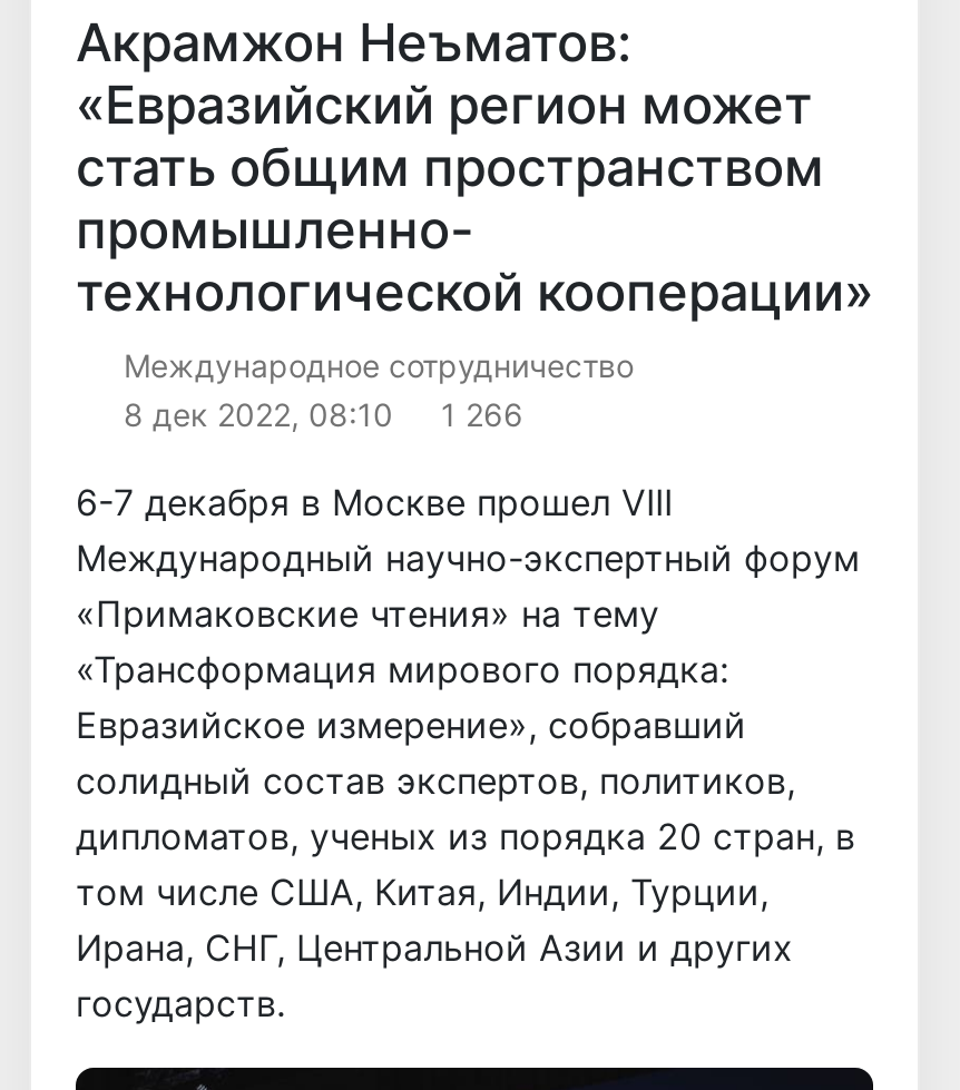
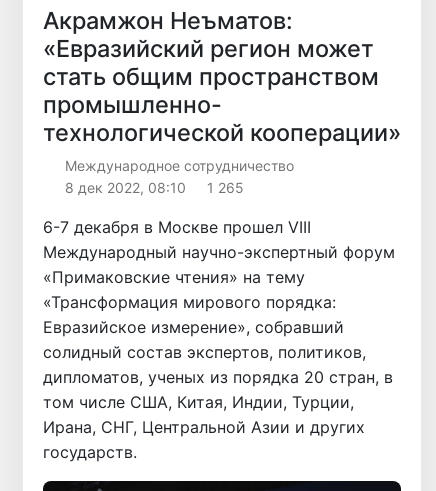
[124,396,523,434] 8 дек 2022, 08:10 1 266 -> [64,179,244,196] 8 дек 2022, 08:10 1 265

